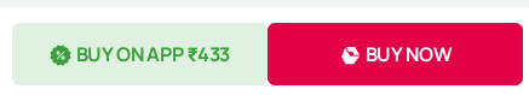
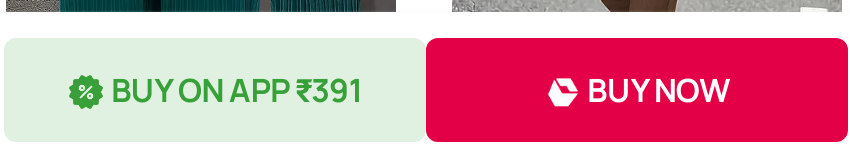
[76,41,230,67] BUY ON APP ₹433 -> [111,68,362,112] BUY ON APP ₹391

